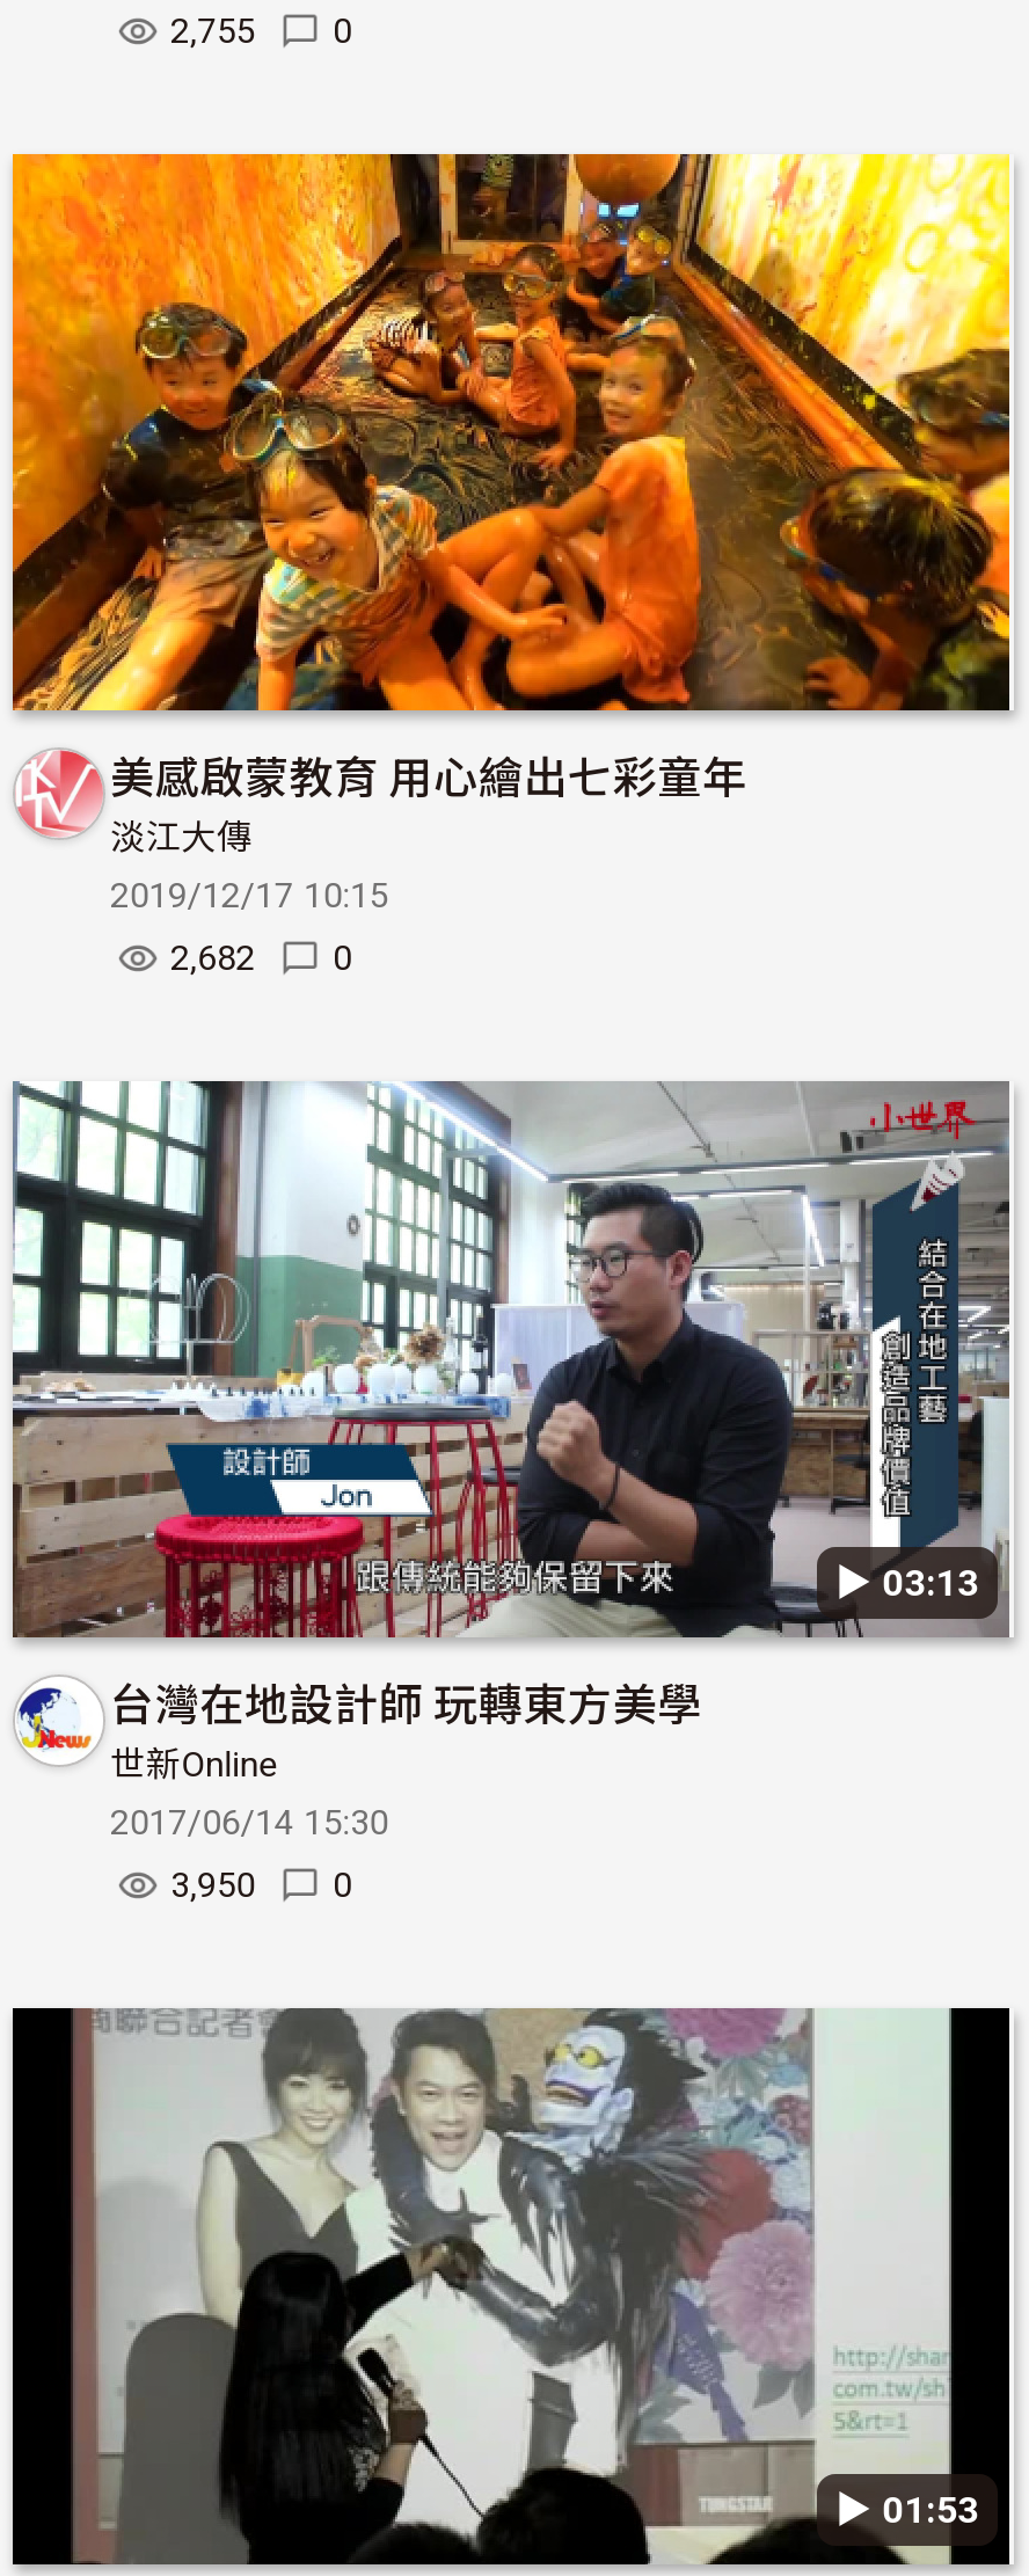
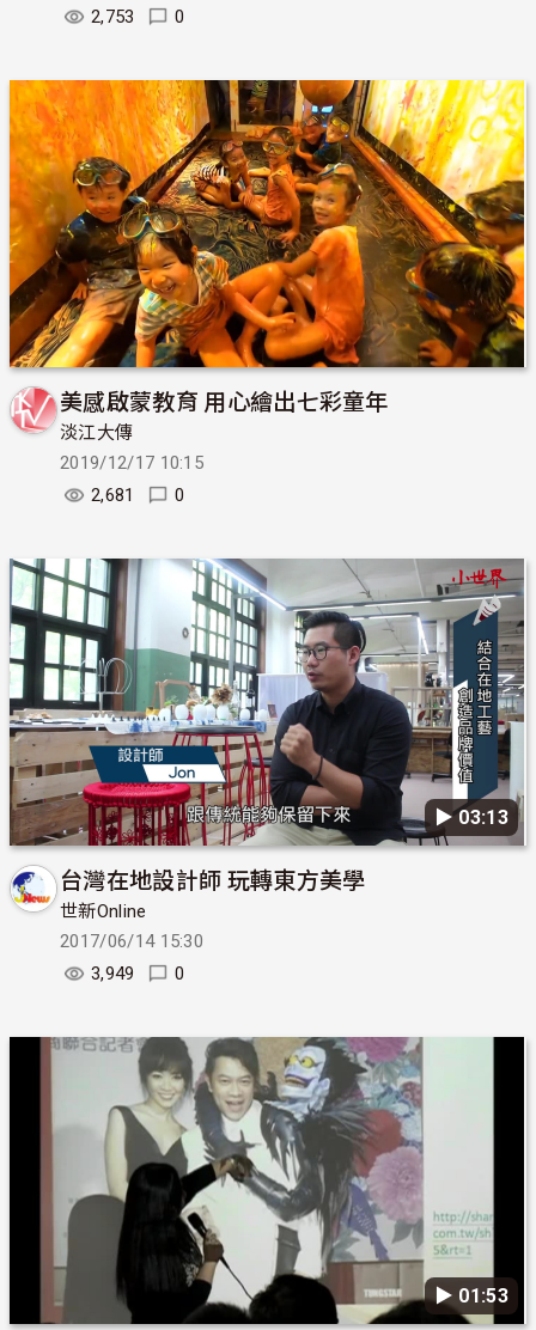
[170,10,352,52] 2,755 0 -> [91,6,185,27] 2,753 0
[170,937,352,979] 2,682 0 -> [91,484,185,506] 2,681 0
[170,1864,352,1906] 3,950 0 -> [91,963,185,984] 3,949 0

